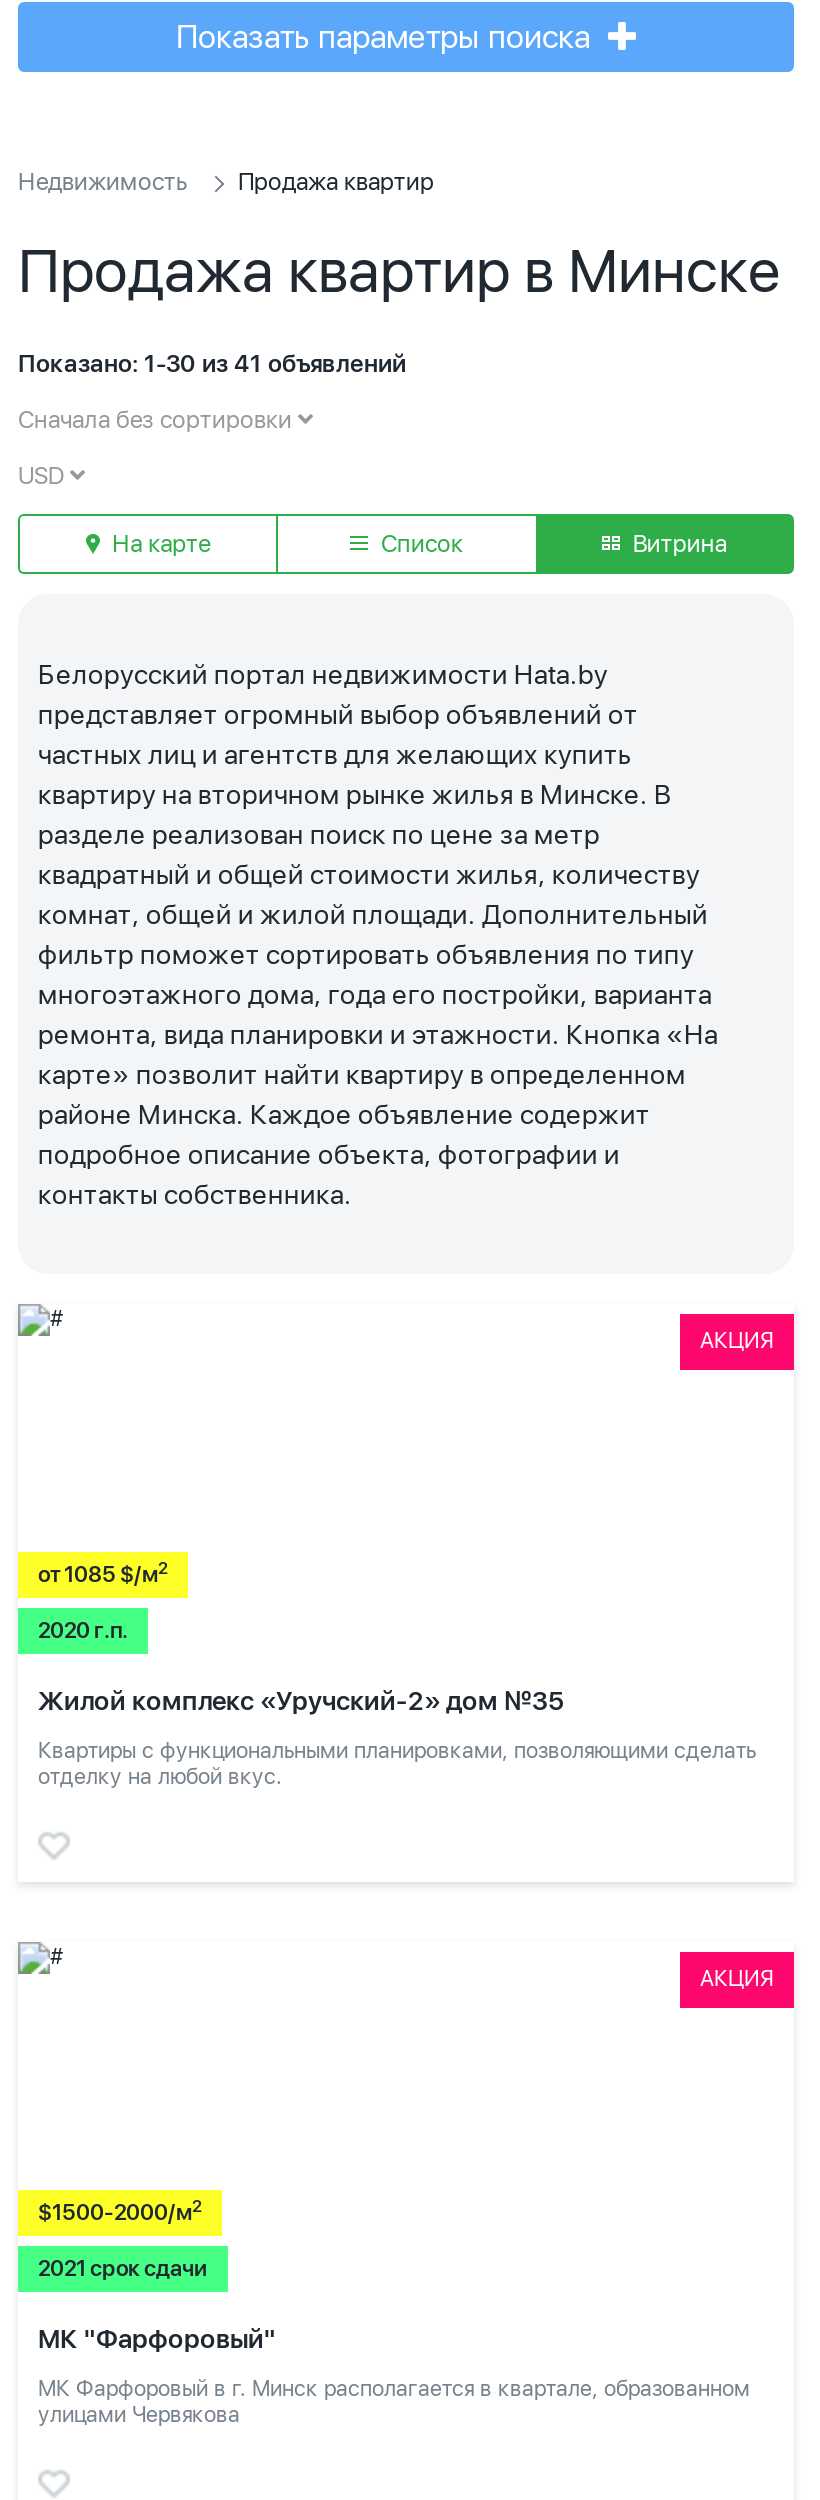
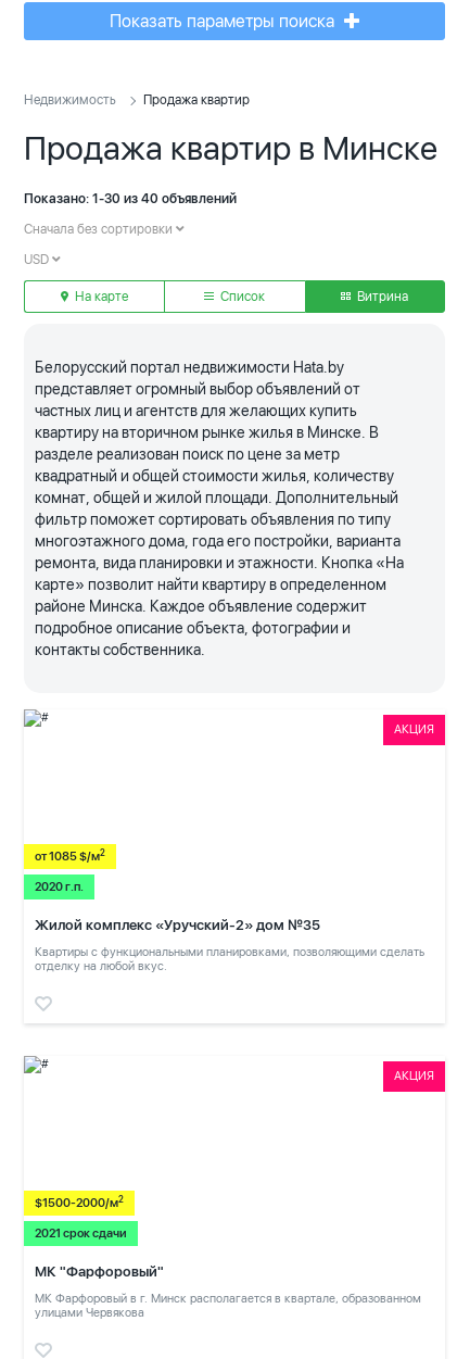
[18,350,406,378] Показано: 1-30 из 41 объявлений -> [24,191,237,206] Показано: 1-30 из 40 объявлений

